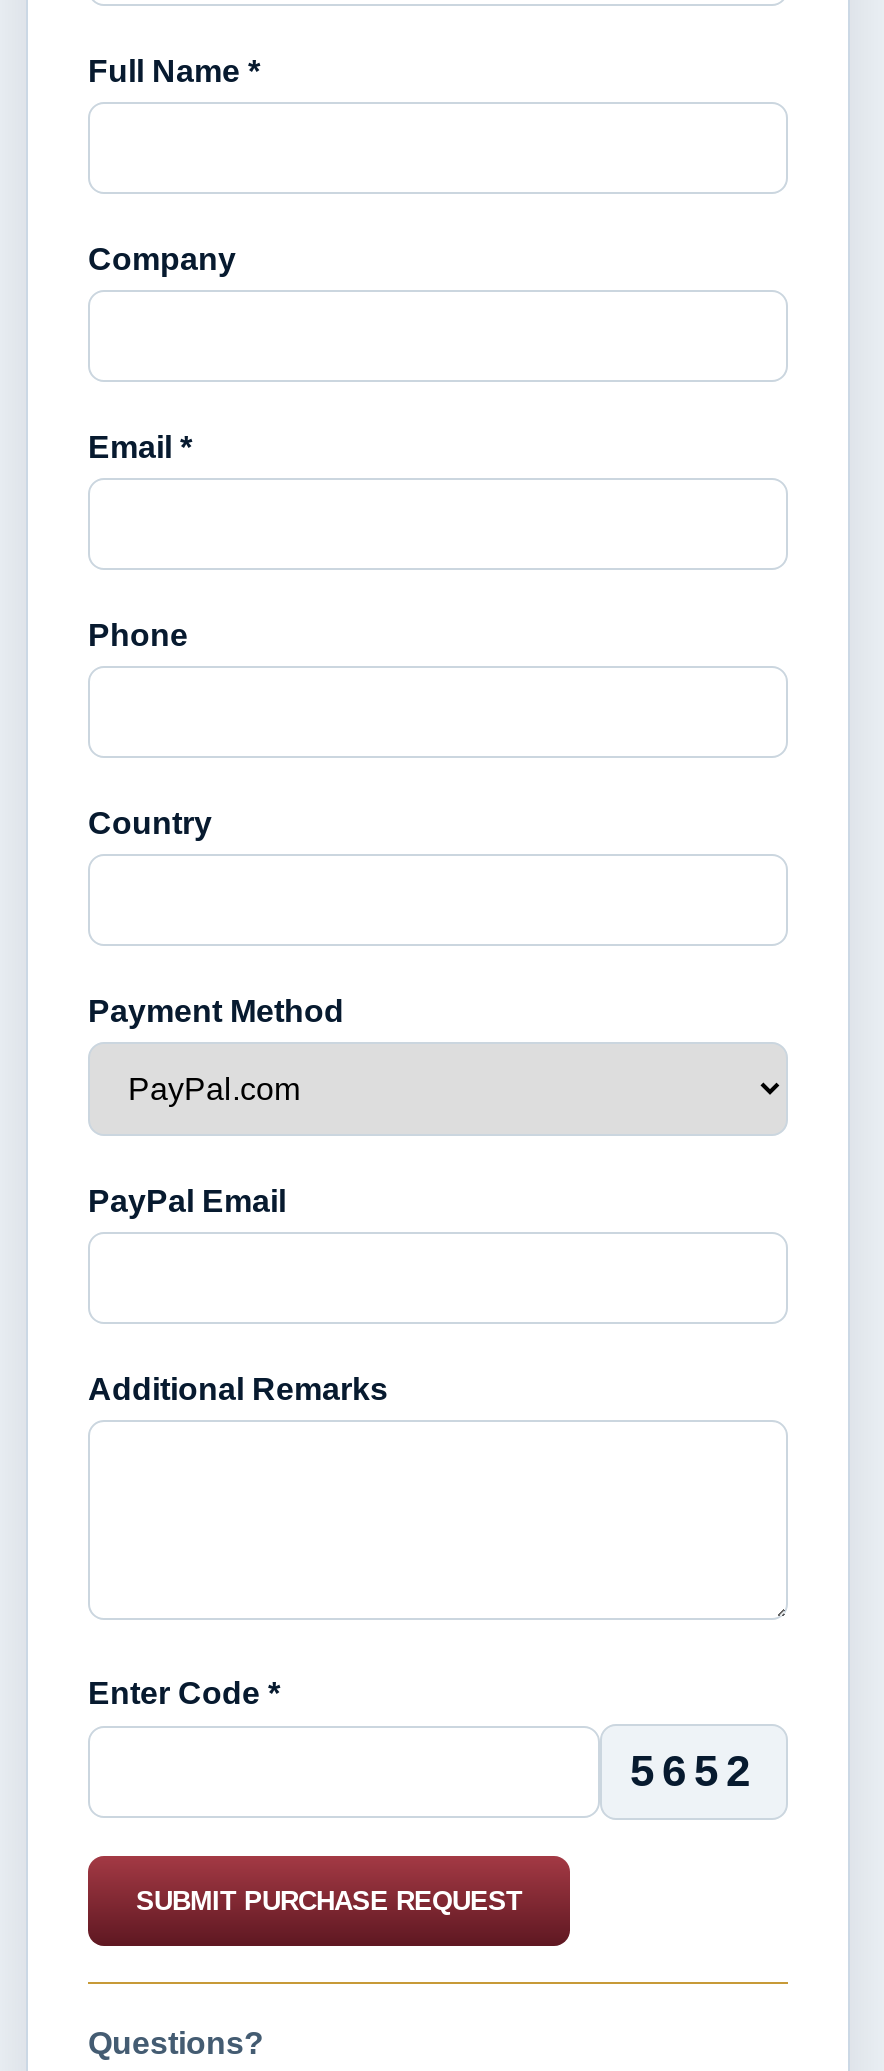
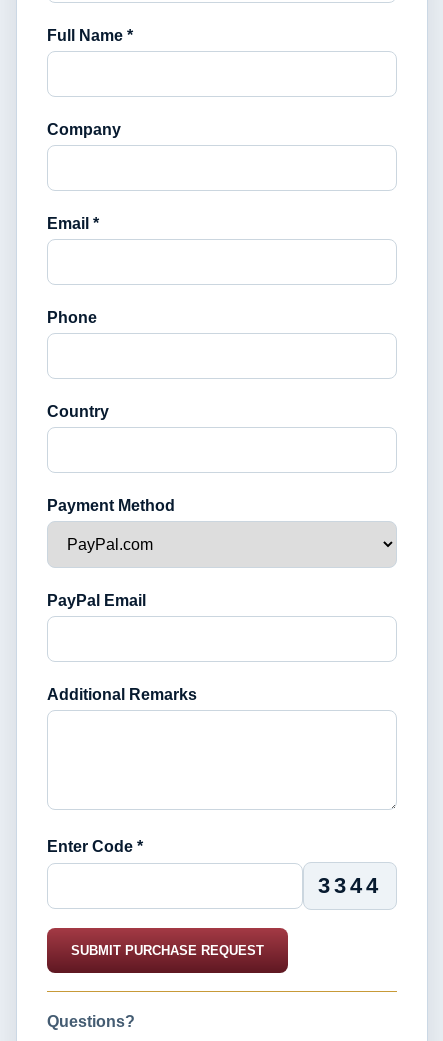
[630,1746,758,1796] 5652 -> [318,873,382,898] 3344

